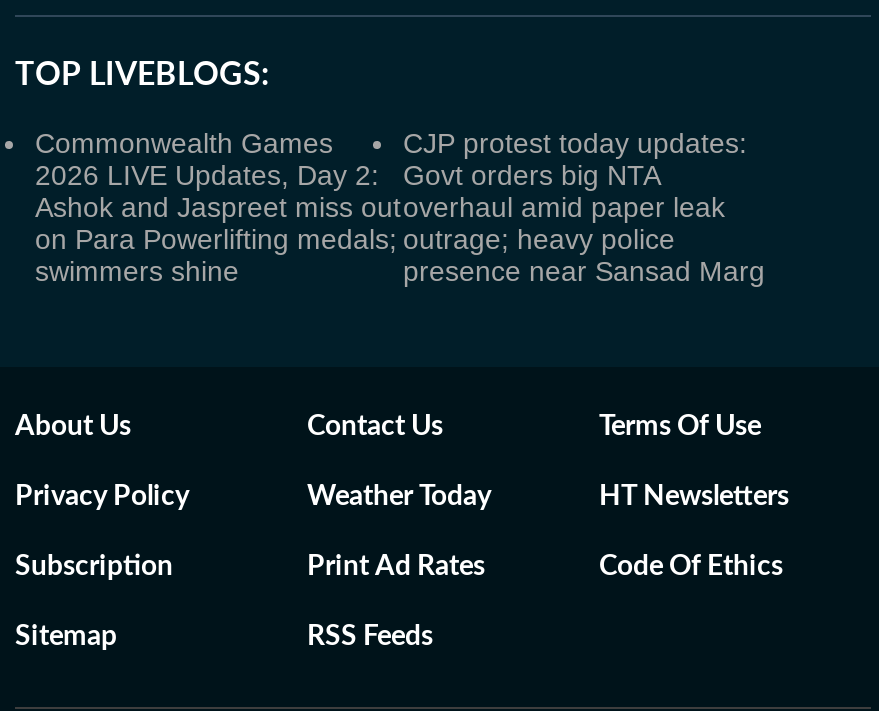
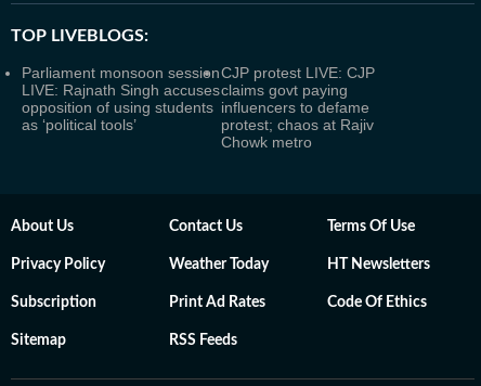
[35,126,401,286] Commonwealth Games | 2026 LIVE Updates, Day 2: | Ashok and Jaspreet miss out | on Para Powerlifting medals; | swimmers shine -> [22,64,220,133] Parliament monsoon session | LIVE: Rajnath Singh accuses | opposition of using students | as ‘political tools’
[403,126,765,286] CJP protest today updates: | Govt orders big NTA | overhaul amid paper leak | outrage; heavy police | presence near Sansad Marg -> [221,64,375,150] CJP protest LIVE: CJP | claims govt paying | influencers to defame | protest; chaos at Rajiv | Chowk metro

